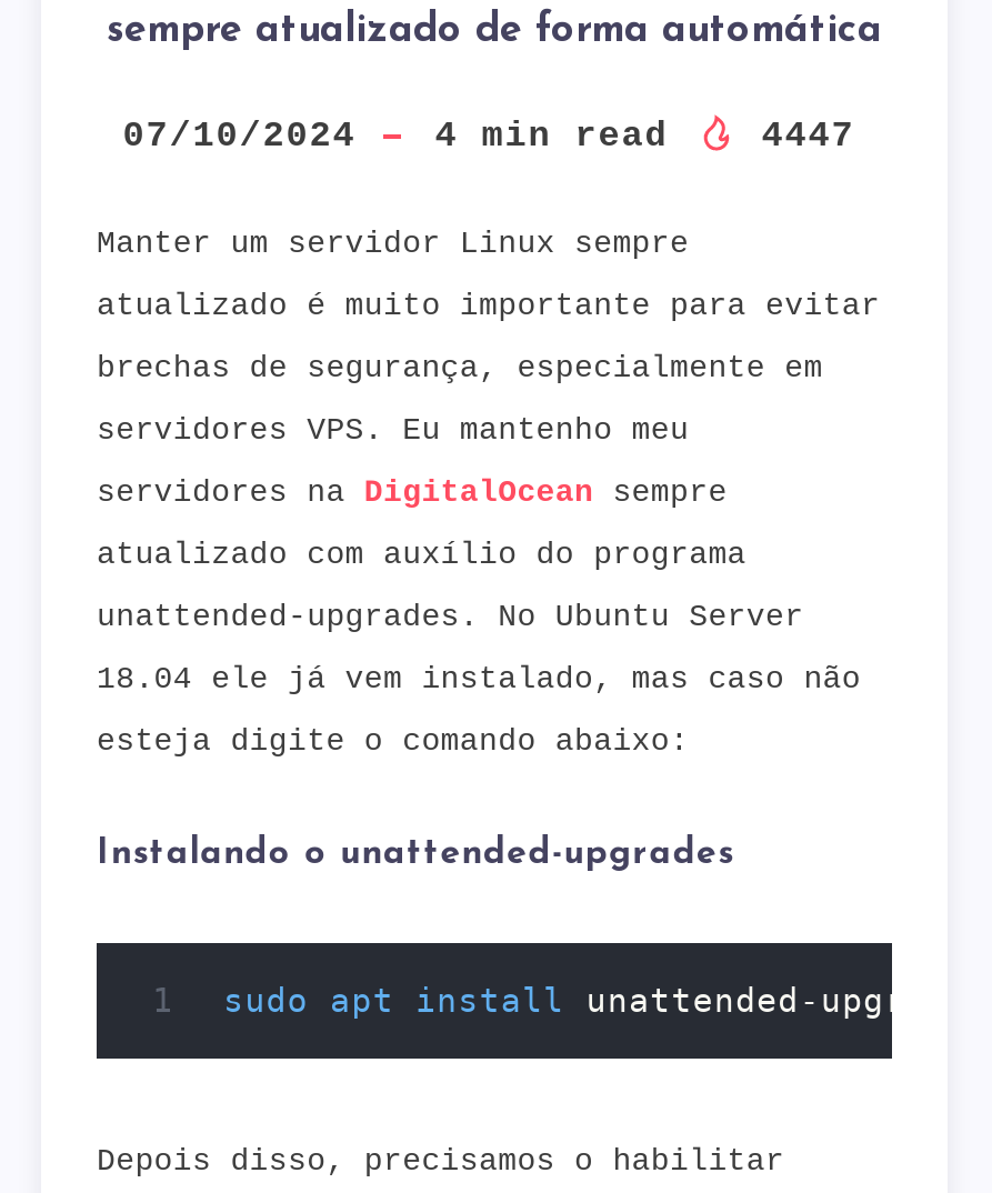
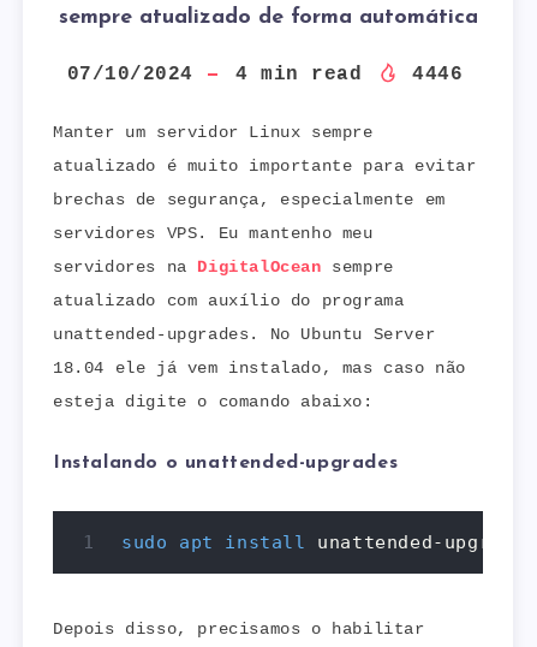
[123,116,855,156] 07/10/2024 4 min read 4447 -> [67,63,463,85] 07/10/2024 4 min read 4446

